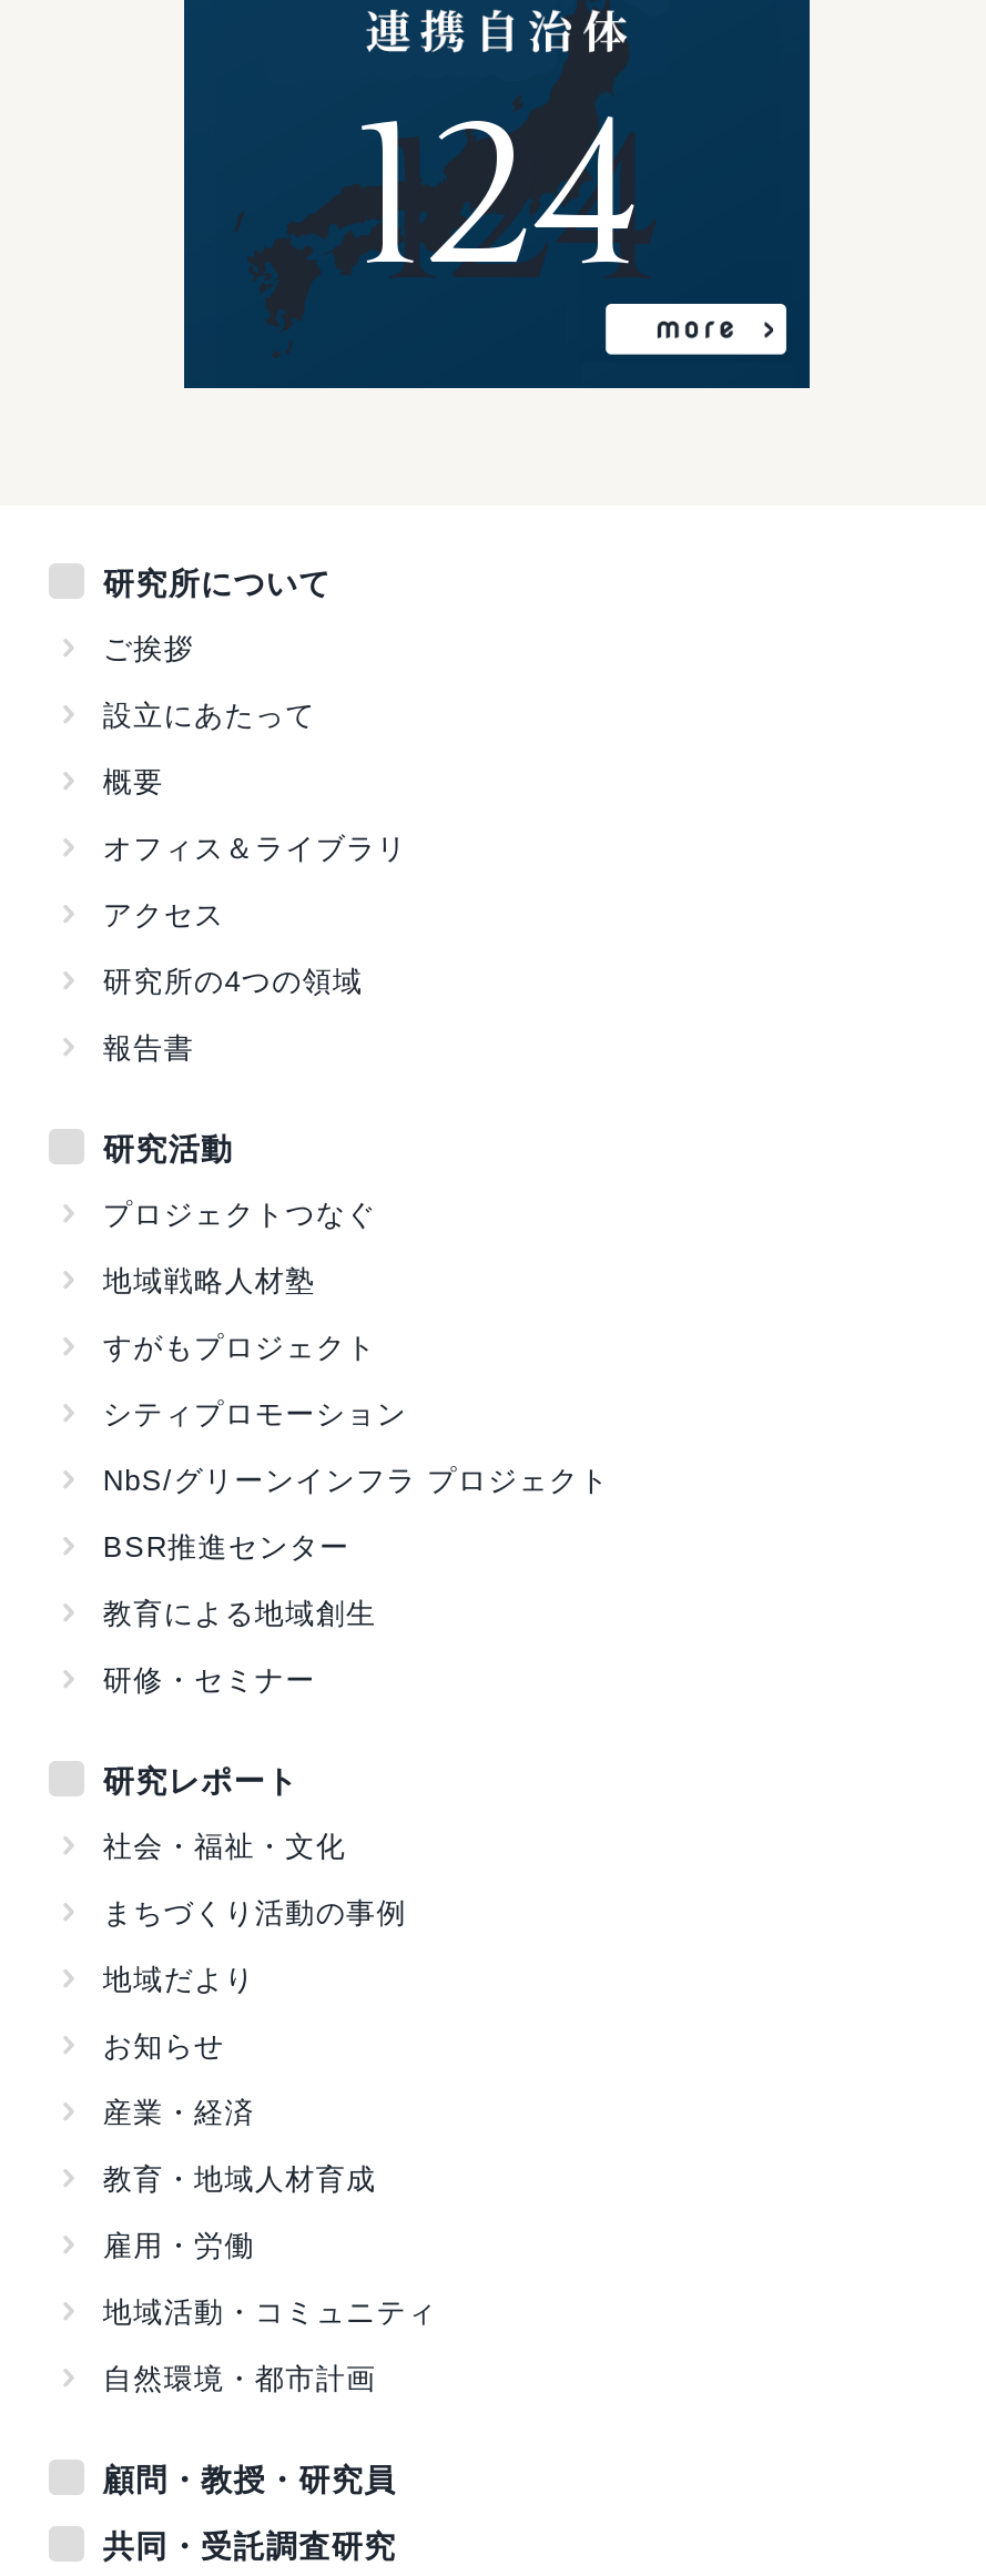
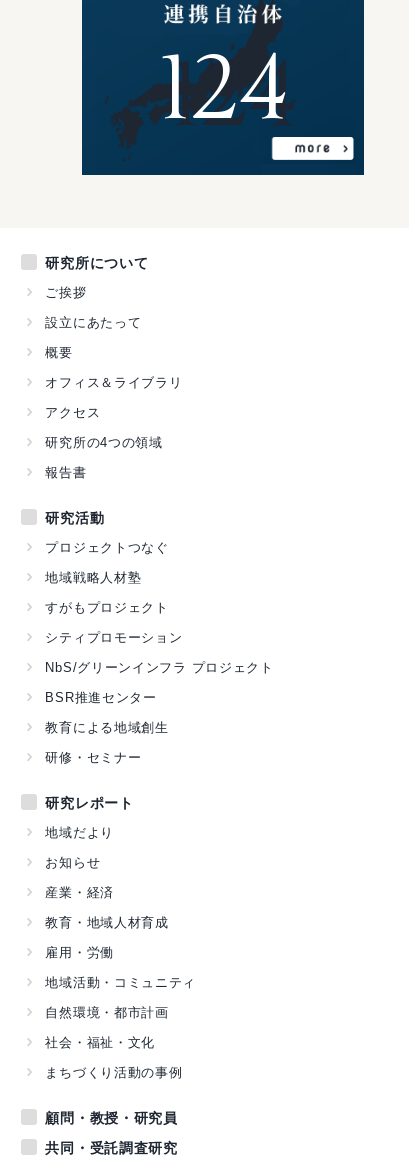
moved [103,1831,407,1931] -> [45,1035,182,1080]: 社会・福祉・文化 | まちづくり活動の事例
moved [103,1964,437,2396] -> [45,825,196,1020]: 地域だより | お知らせ | 産業・経済 | 教育・地域人材育成 | 雇用・労働 | 地域活動・コミュニティ | 自然環境・都市計画

